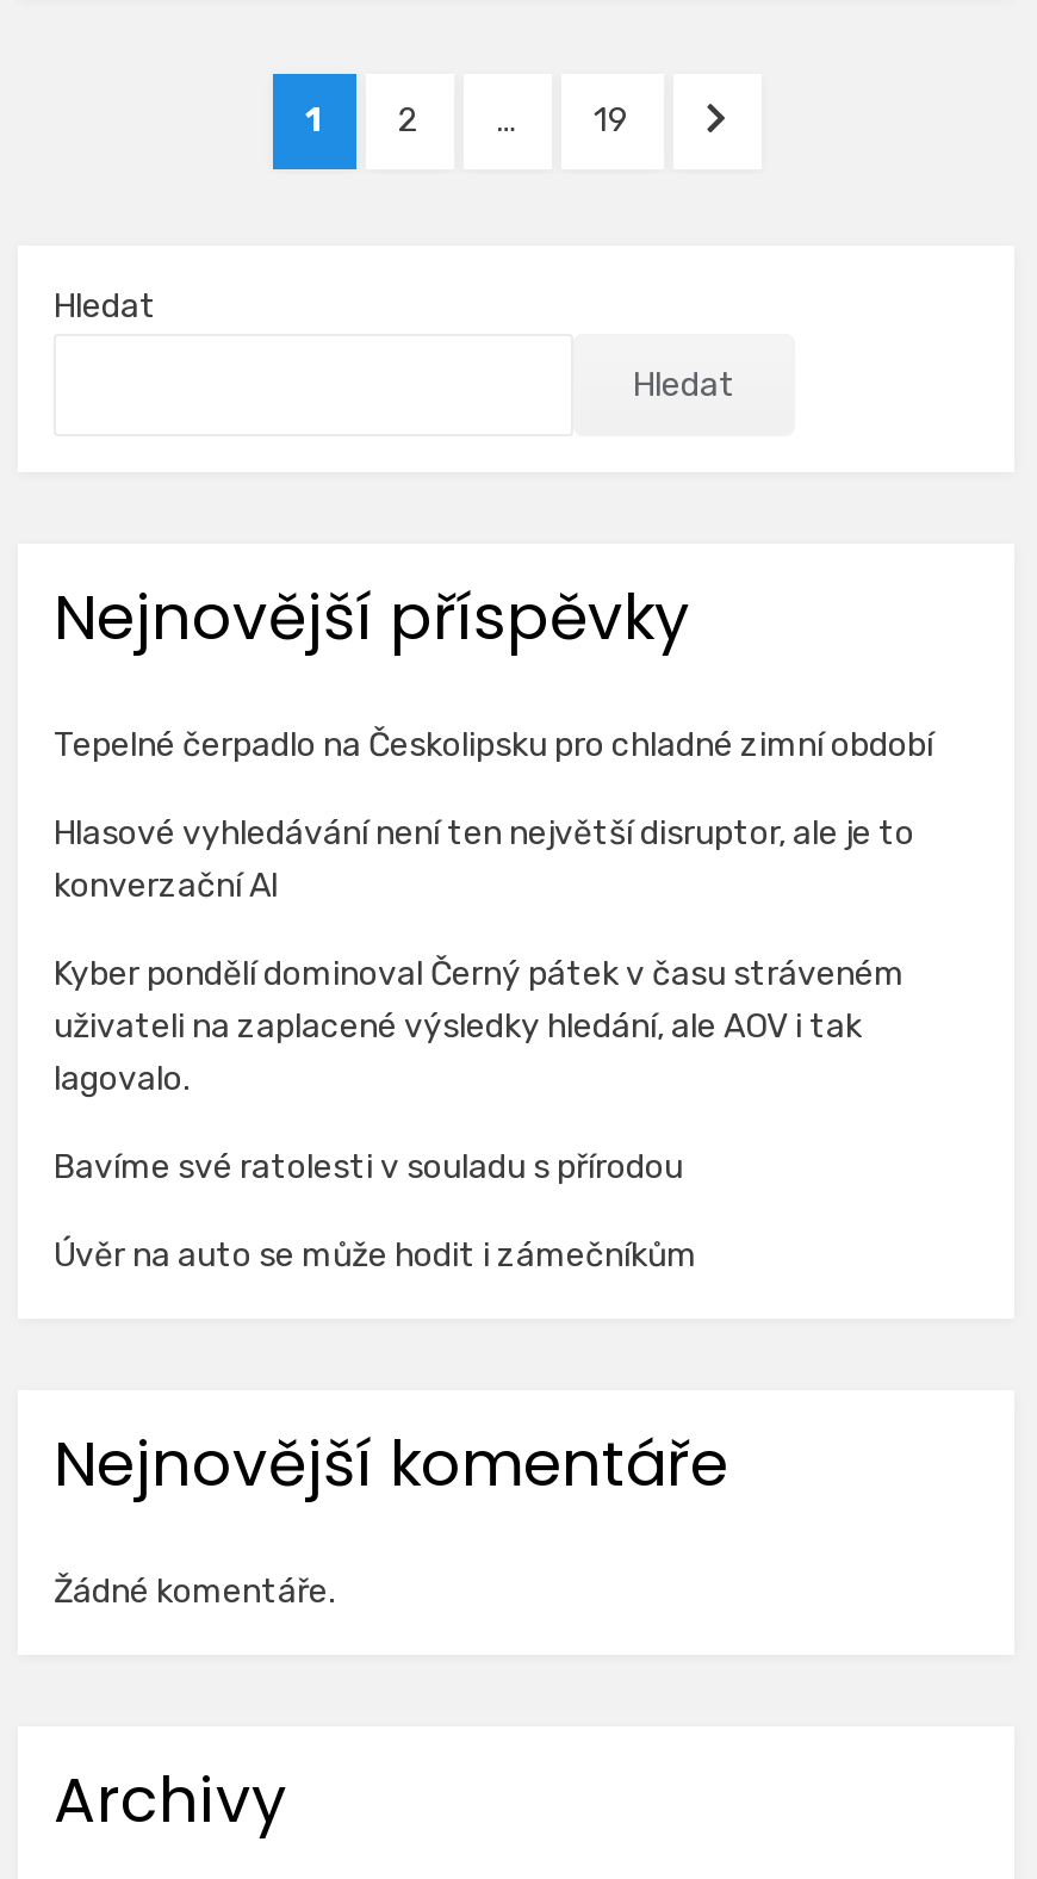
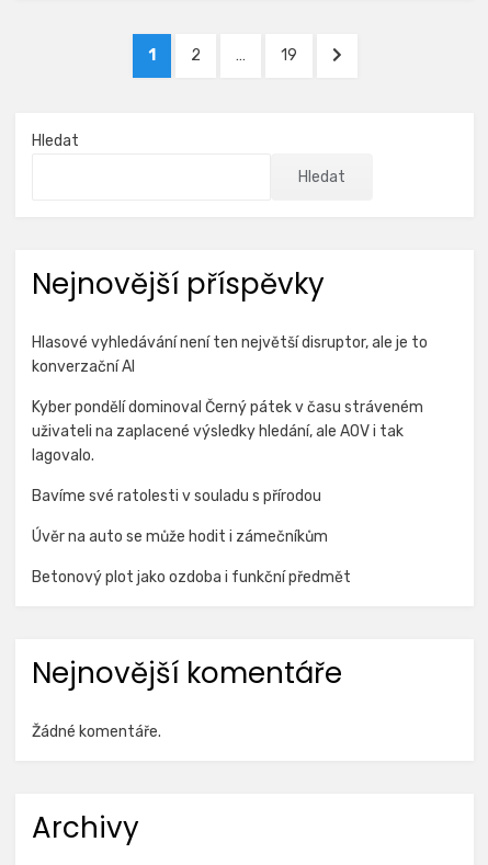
[54,725,933,765] Tepelné čerpadlo na Českolipsku pro chladné zimní období -> none
moved [54,813,914,1276] -> [32,333,428,546]: Hlasové vyhledávání není ten největší disruptor, ale je to | konverzační AI | Kyber pondělí dominoval Černý pátek v času stráveném | uživateli na zaplacené výsledky hledání, ale AOV i tak | lagovalo. | Bavíme své ratolesti v souladu s přírodou | Úvěr na auto se může hodit i zámečníkům
none -> [32,568,351,587] Betonový plot jako ozdoba i funkční předmět

